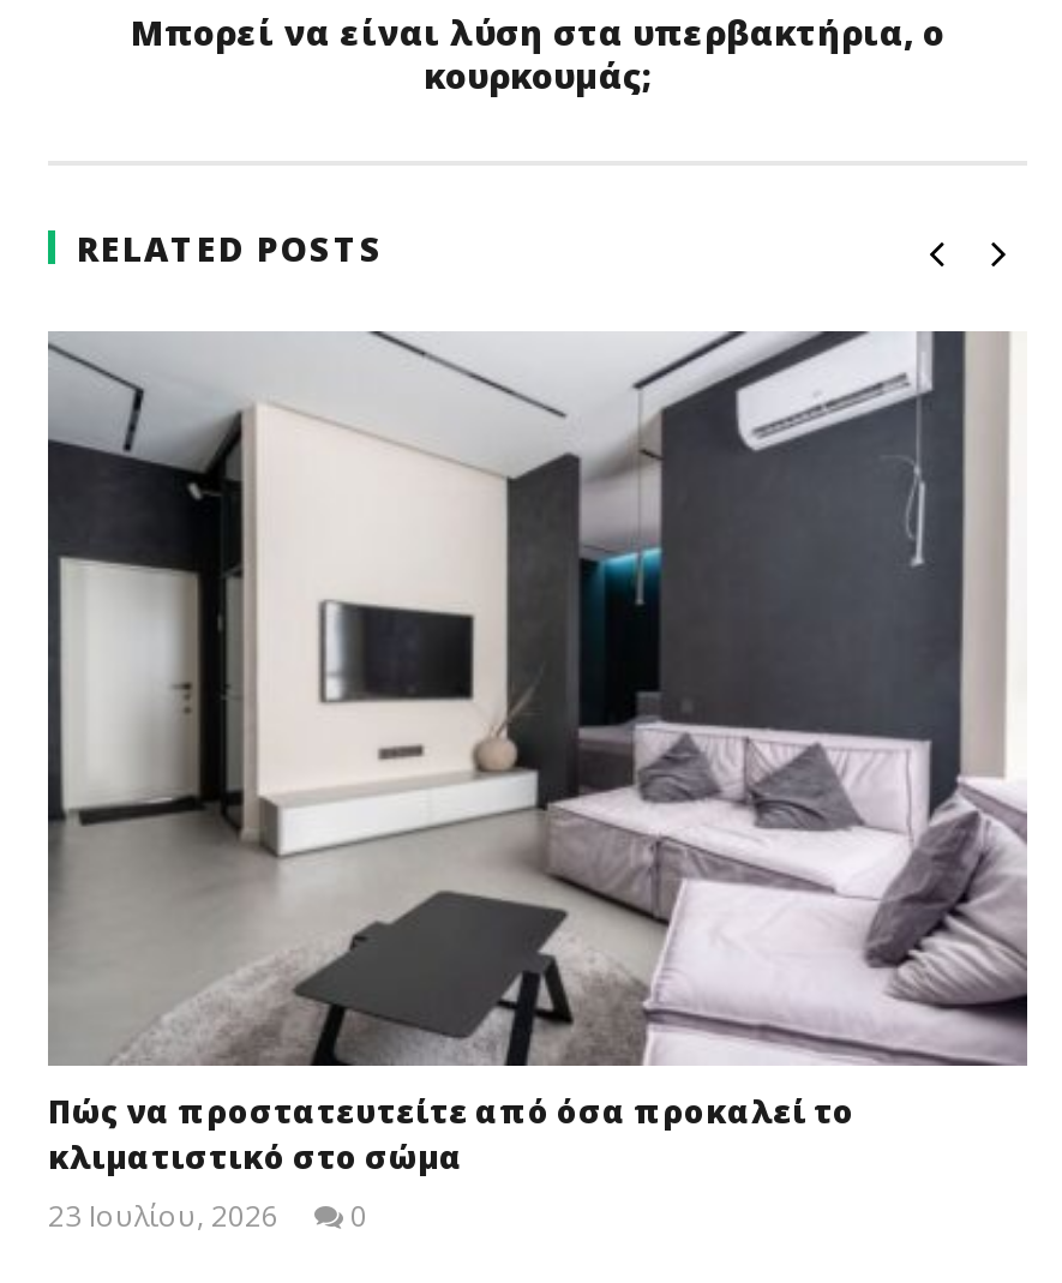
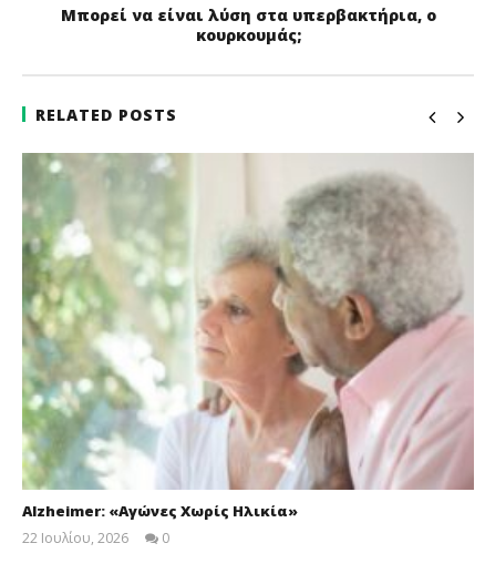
[48,329,1027,1235] [image] | Πώς να προστατευτείτε από όσα προκαλεί το | κλιματιστικό στο σώμα | 23 Ιουλίου, 2026 -> [21,153,475,548] [image] | Alzheimer: «Αγώνες Χωρίς Ηλικία» | 22 Ιουλίου, 2026

